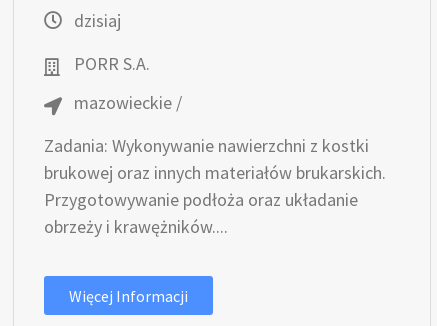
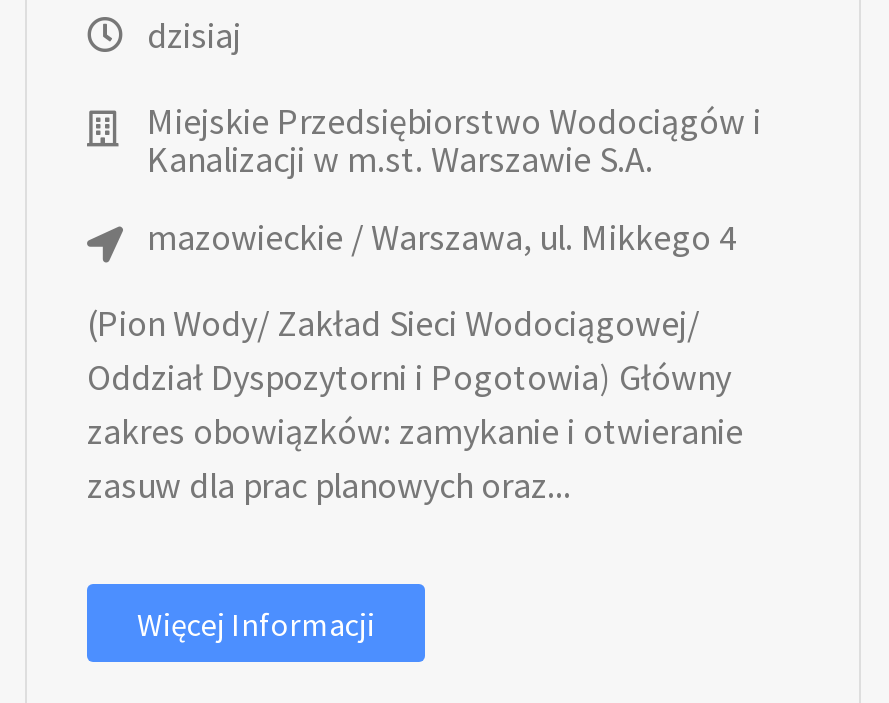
[74,52,150,75] PORR S.A. -> [147,98,761,182] Miejskie Przedsiębiorstwo Wodociągów i | Kanalizacji w m.st. Warszawie S.A.
[74,91,182,114] mazowieckie / -> [147,214,737,260] mazowieckie / Warszawa, ul. Mikkego 4
[44,134,386,238] Zadania: Wykonywanie nawierzchni z kostki | brukowej oraz innych materiałów brukarskich. | Przygotowywanie podłoża oraz układanie | obrzeży i krawężników.... -> [87,300,743,508] (Pion Wody/ Zakład Sieci Wodociągowej/ | Oddział Dyspozytorni i Pogotowia) Główny | zakres obowiązków: zamykanie i otwieranie | zasuw dla prac planowych oraz...

